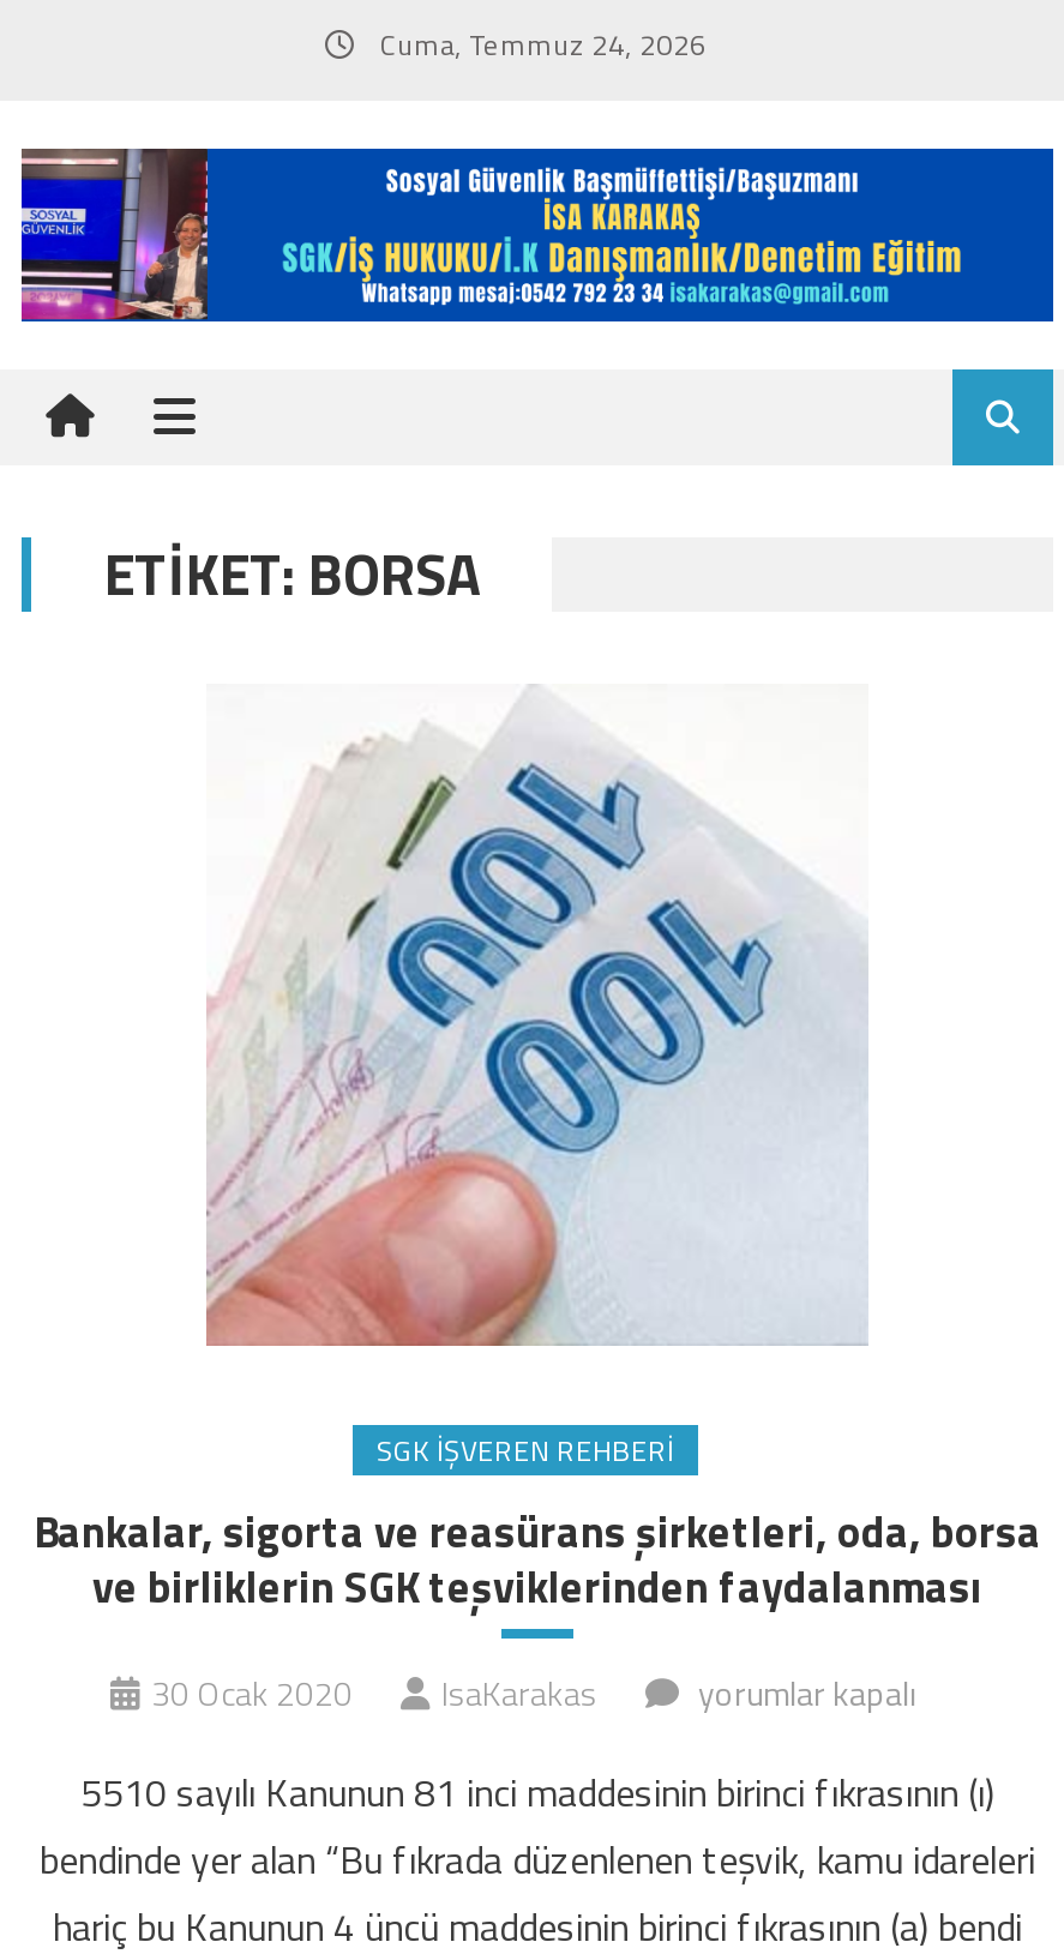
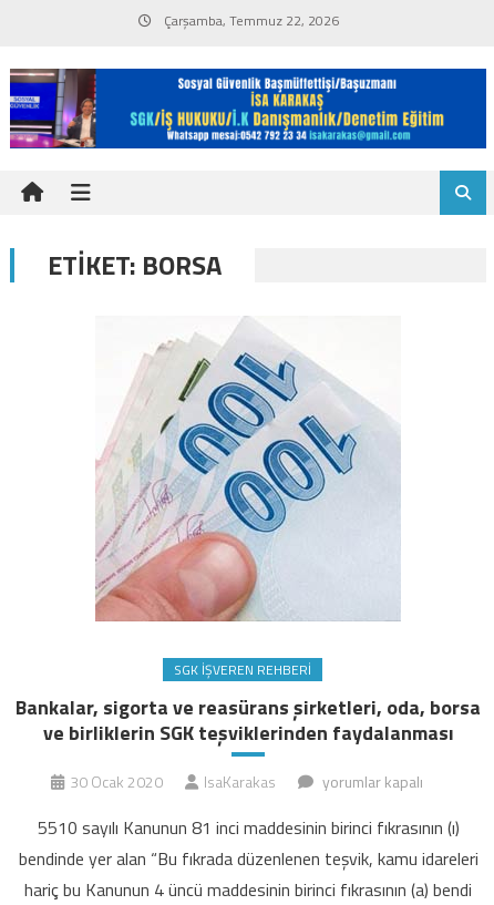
[373,22,707,67] Cuma, Temmuz 24, 2026 -> [160,10,338,31] Çarşamba, Temmuz 22, 2026

